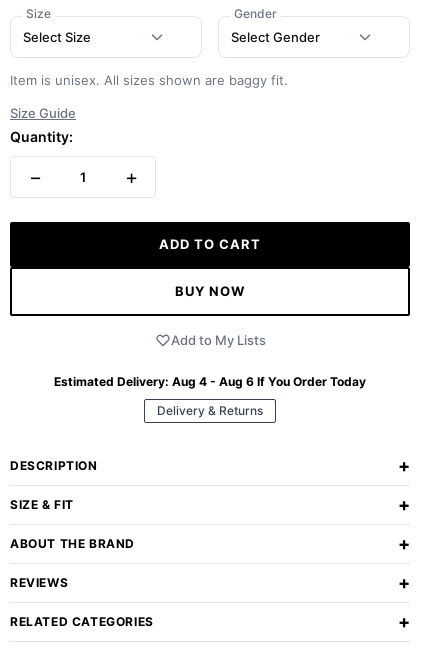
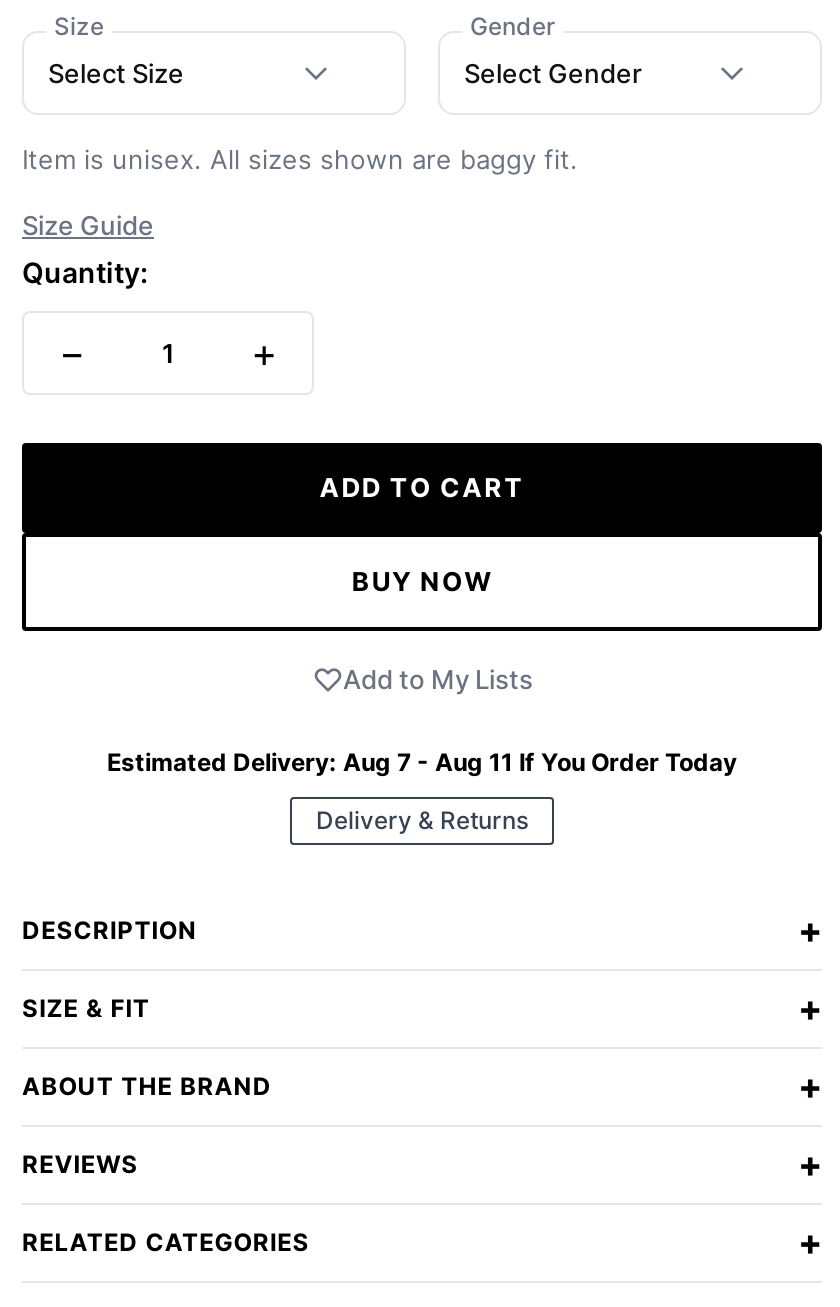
[54,374,366,389] Estimated Delivery: Aug 4 - Aug 6 If You Order Today -> [107,747,737,777] Estimated Delivery: Aug 7 - Aug 11 If You Order Today

